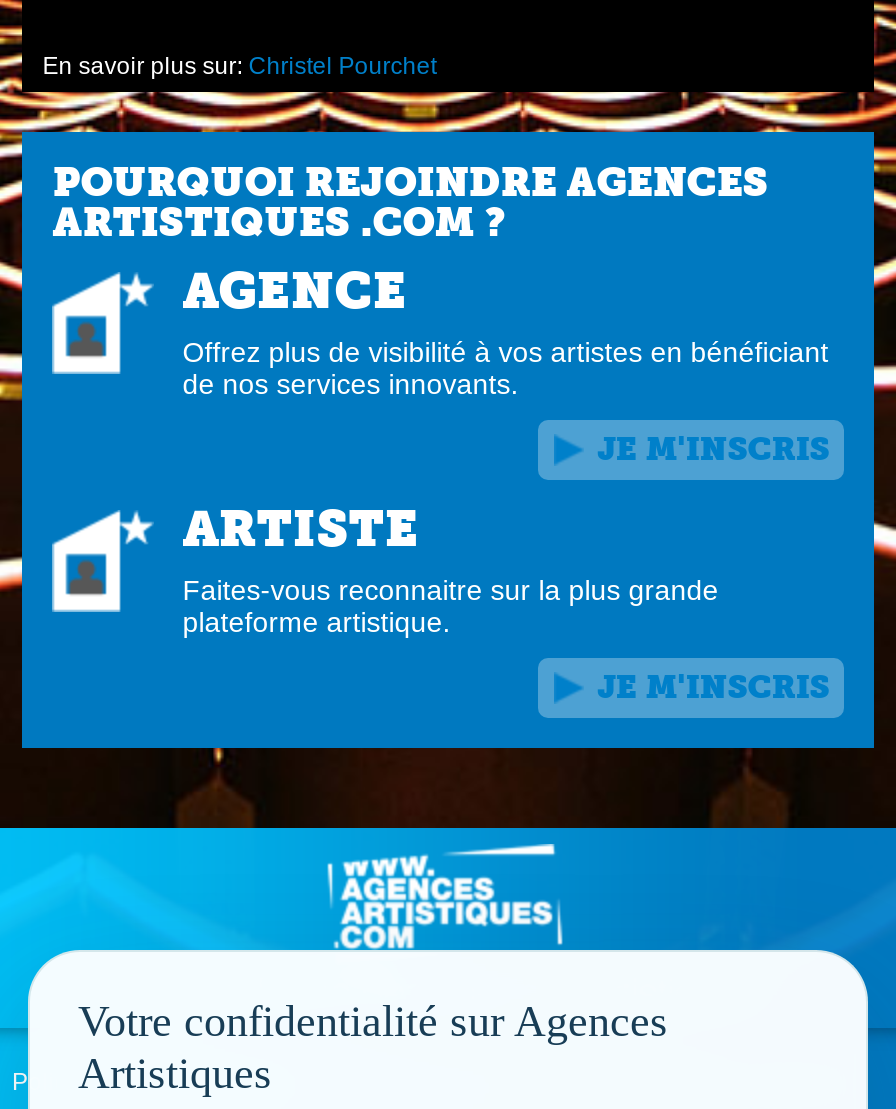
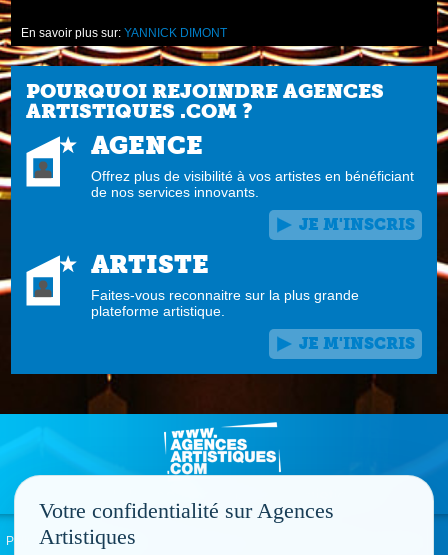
[42,51,436,79] En savoir plus sur: Christel Pourchet -> [21,26,227,40] En savoir plus sur: YANNICK DIMONT

